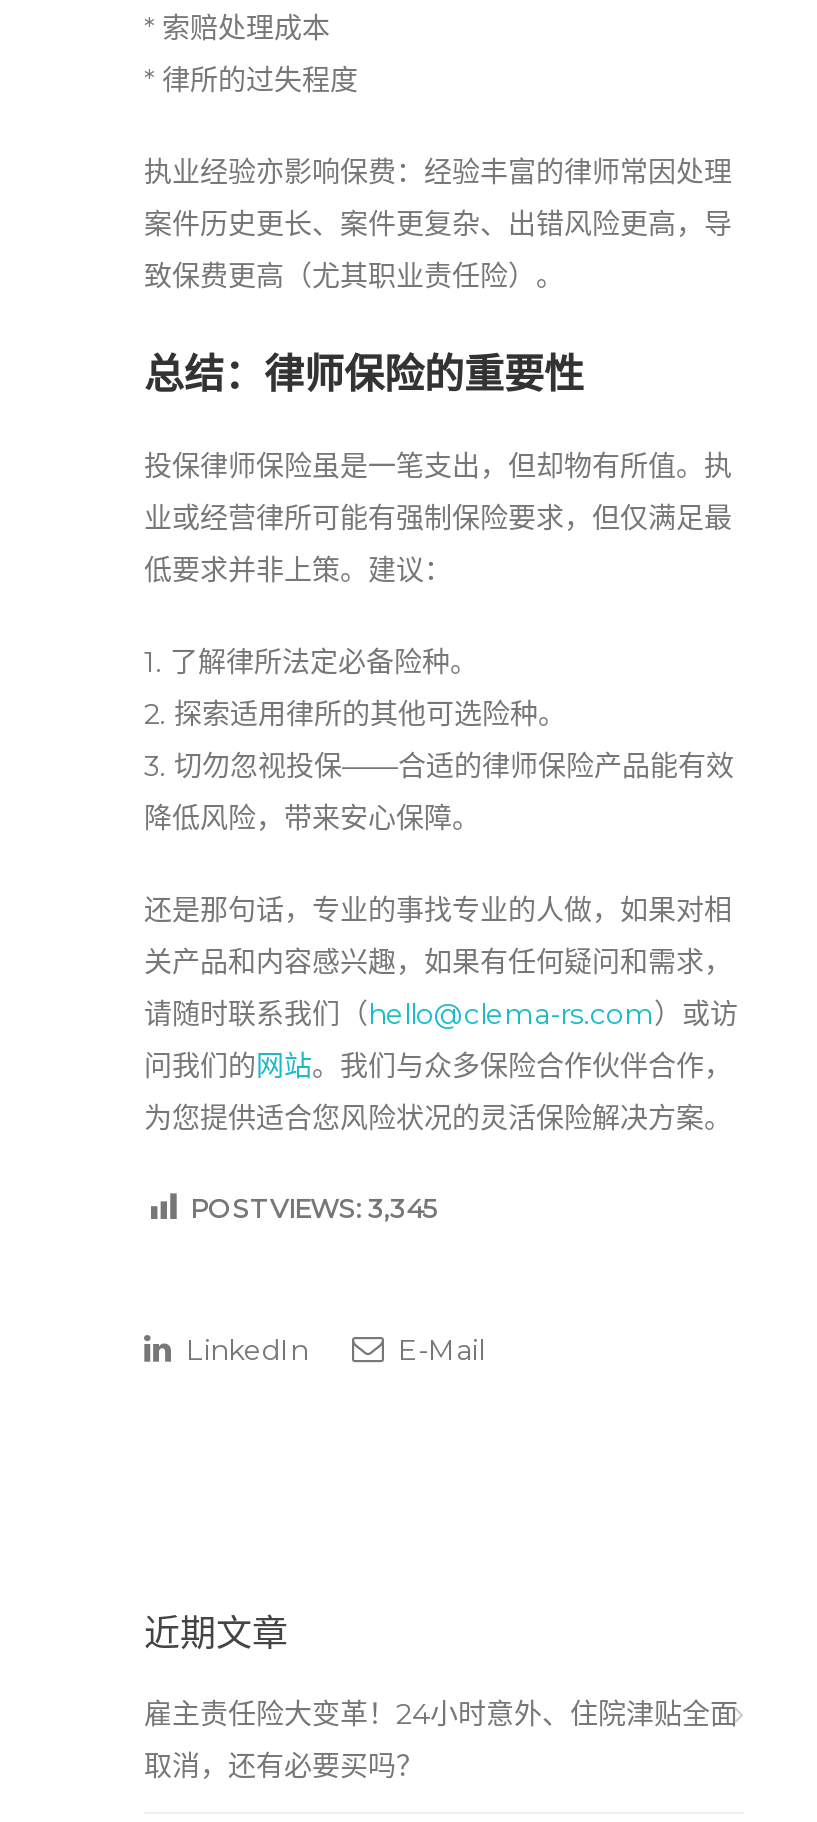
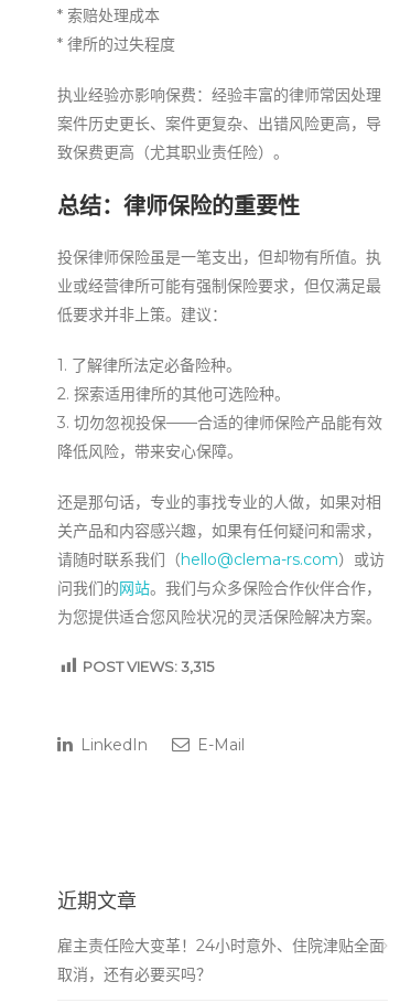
[190,1192,436,1224] POST VIEWS: 3,345 -> [83,658,214,675] POST VIEWS: 3,315

